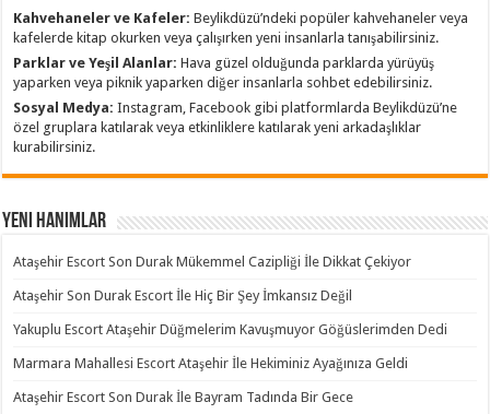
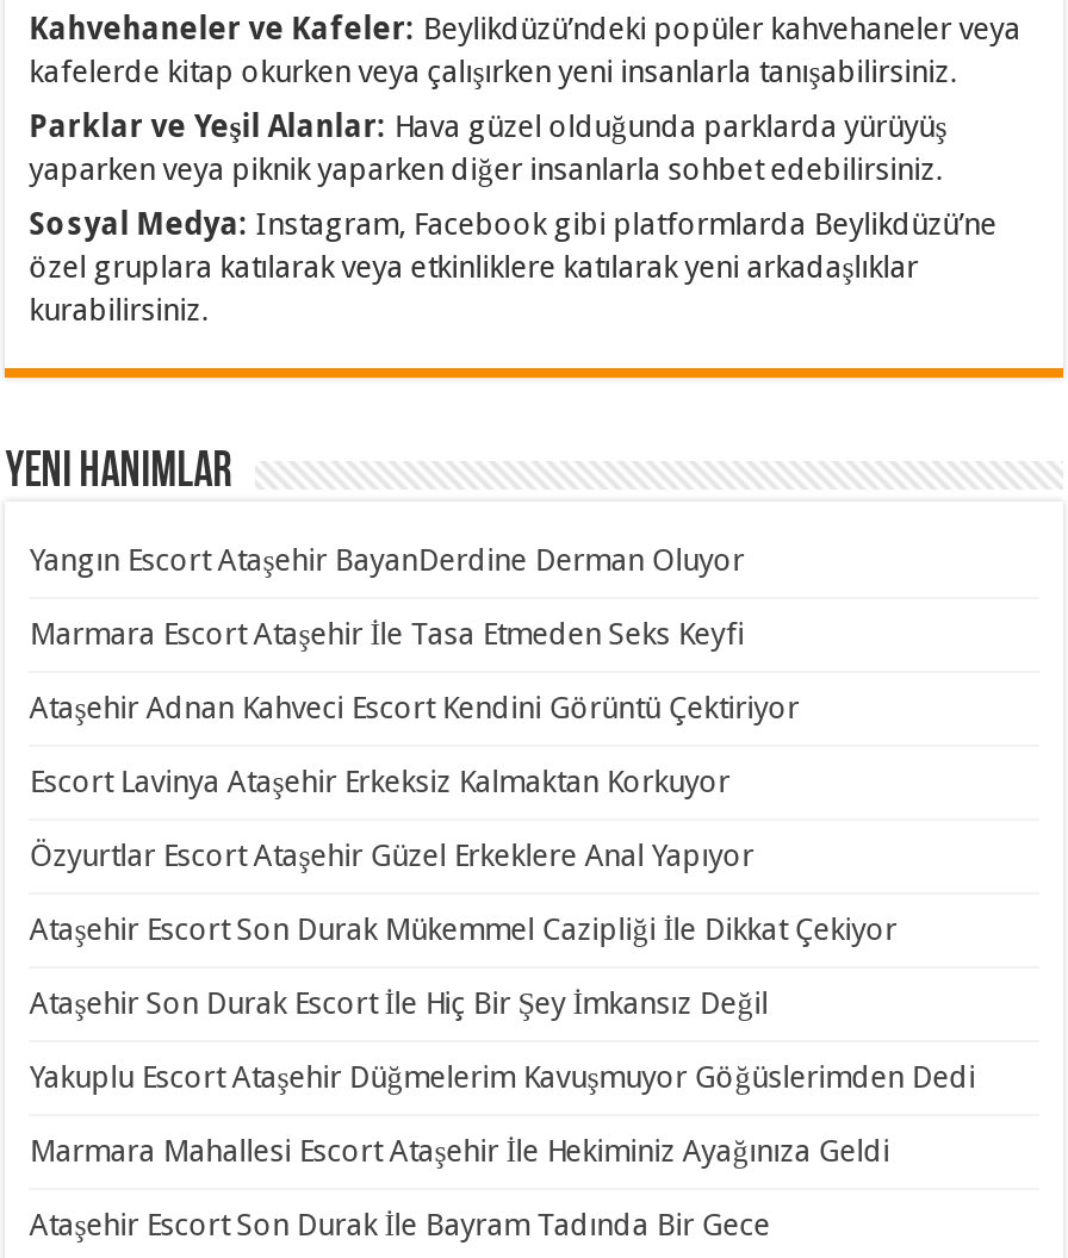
none -> [29,542,799,873] Yangın Escort Ataşehir BayanDerdine Derman Oluyor | Marmara Escort Ataşehir İle Tasa Etmeden Seks Keyfi | Ataşehir Adnan Kahveci Escort Kendini Görüntü Çektiriyor | Escort Lavinya Ataşehir Erkeksiz Kalmaktan Korkuyor | Özyurtlar Escort Ataşehir Güzel Erkeklere Anal Yapıyor

